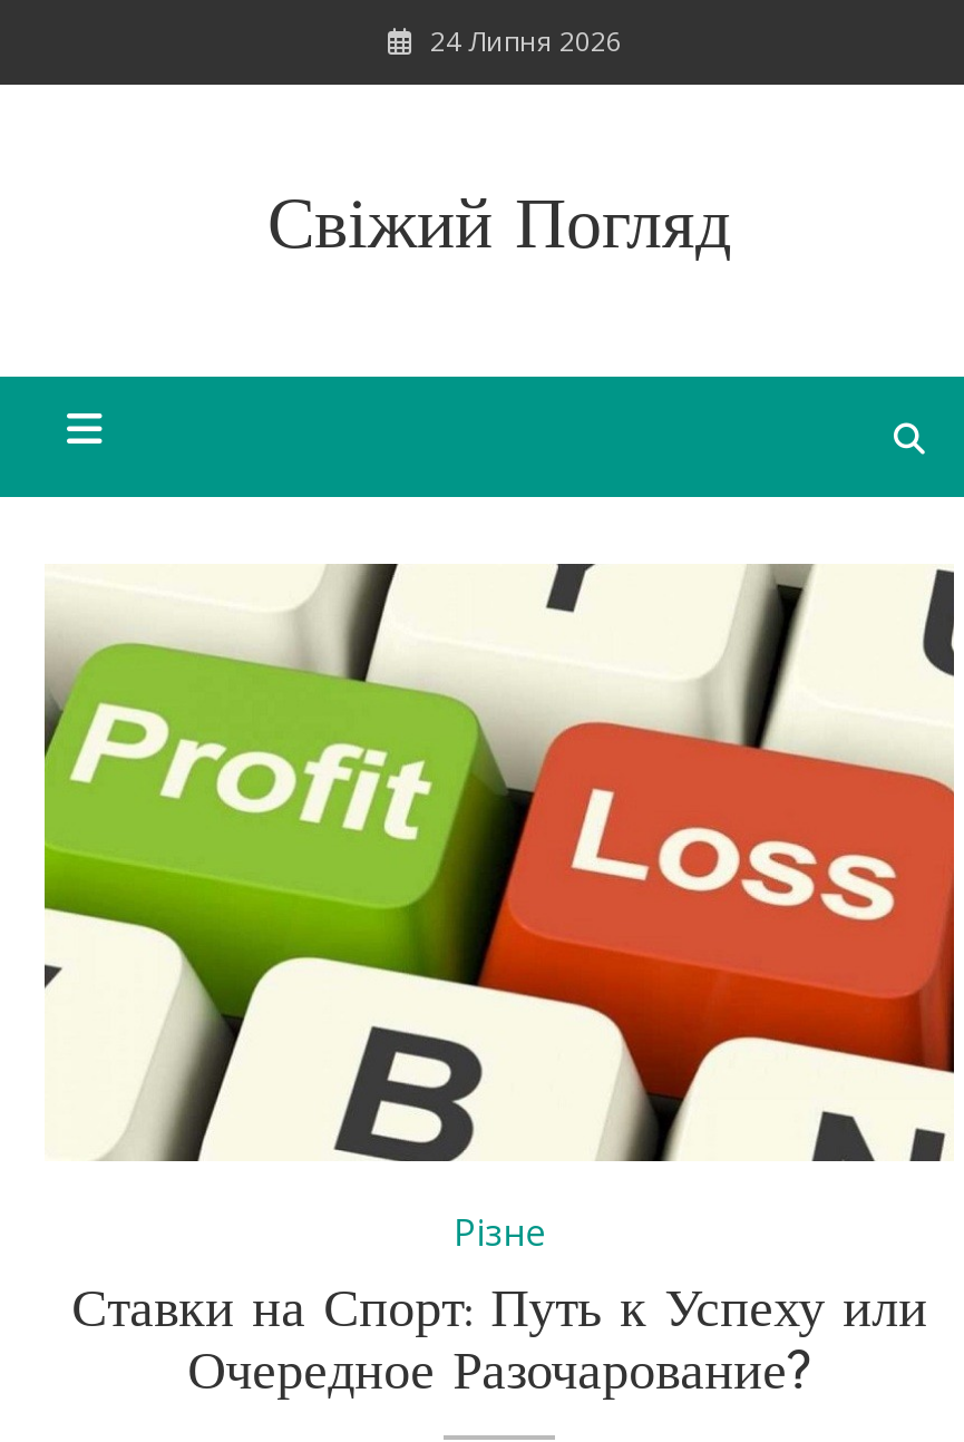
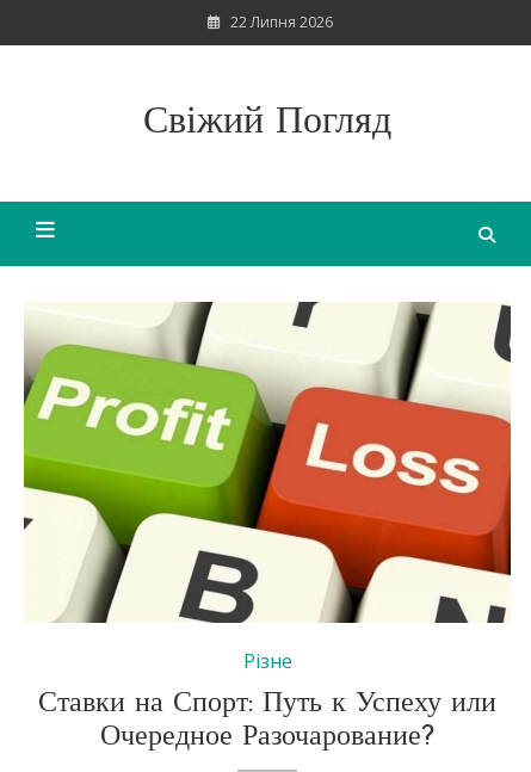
[423,22,622,60] 24 Липня 2026 -> [227,12,333,32] 22 Липня 2026

